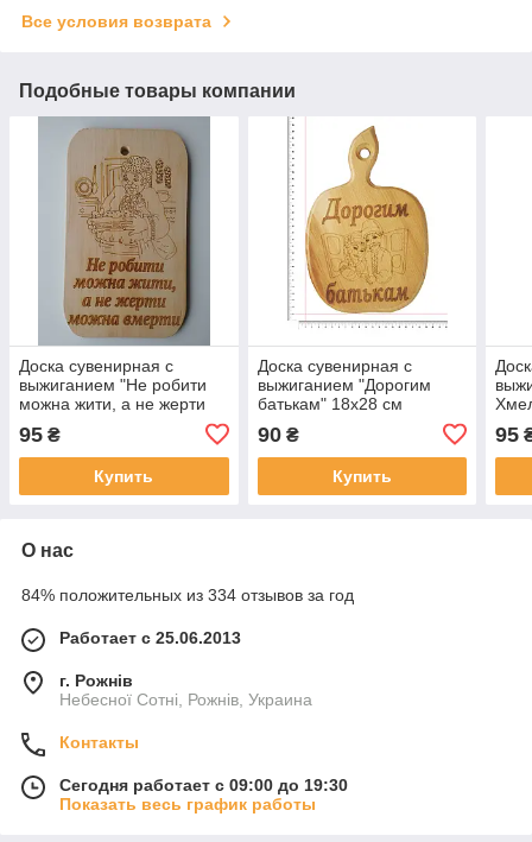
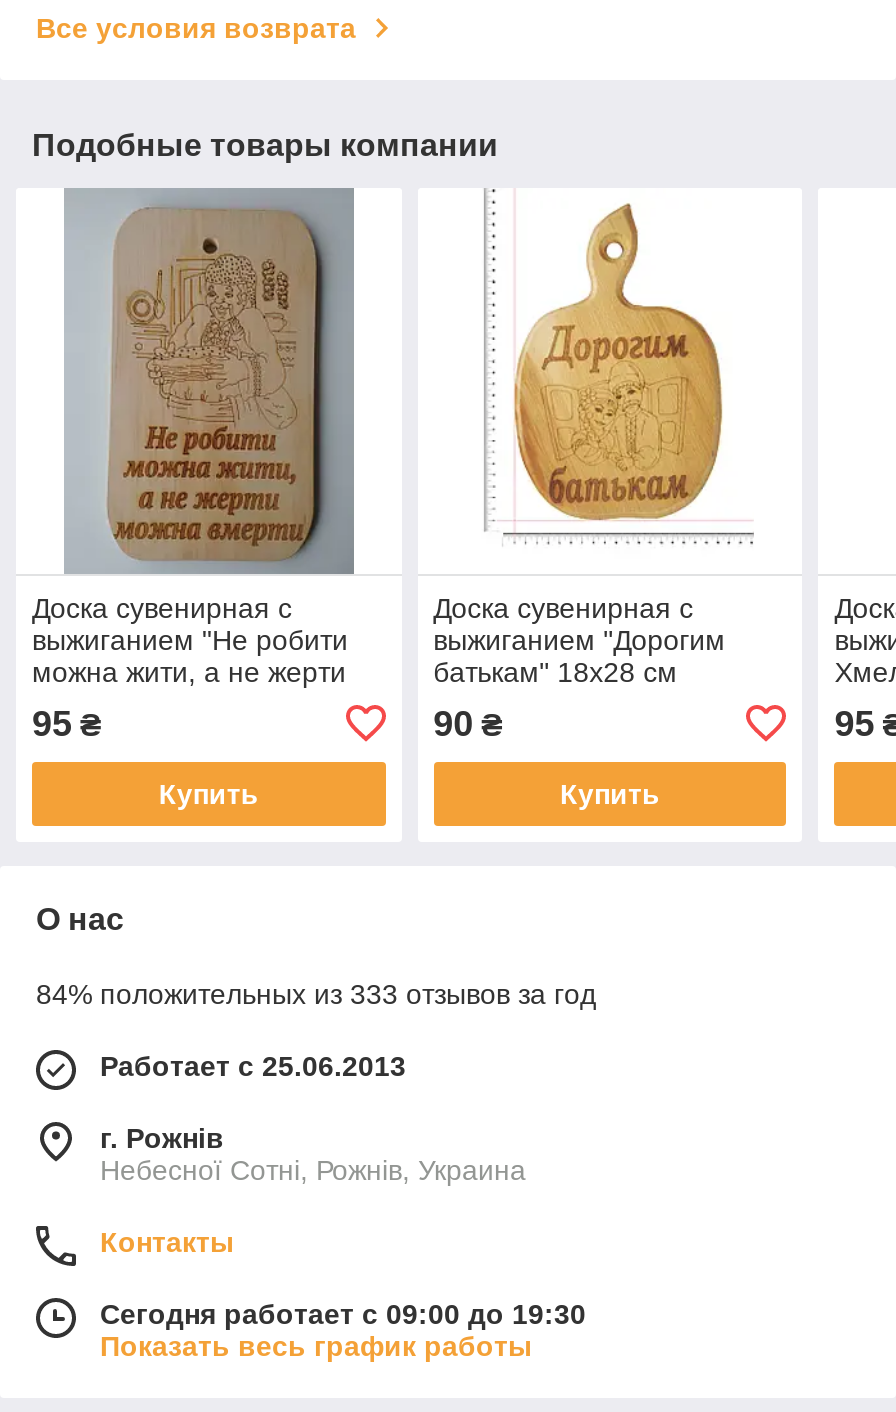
[21,585,354,604] 84% положительных из 334 отзывов за год -> [36,978,596,1010] 84% положительных из 333 отзывов за год

